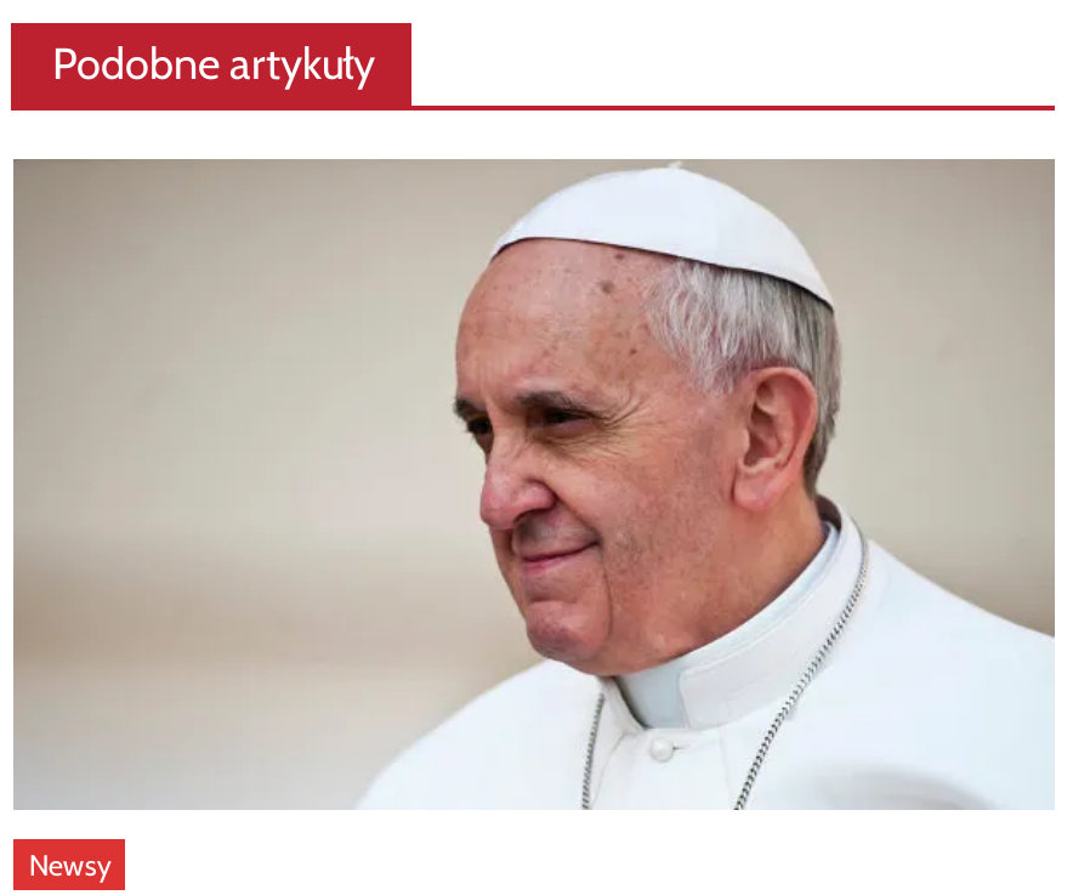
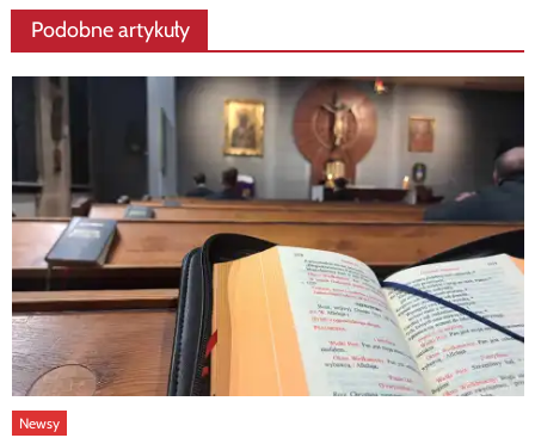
[13,157,1055,810] [image] -> [12,75,525,397] [image]

